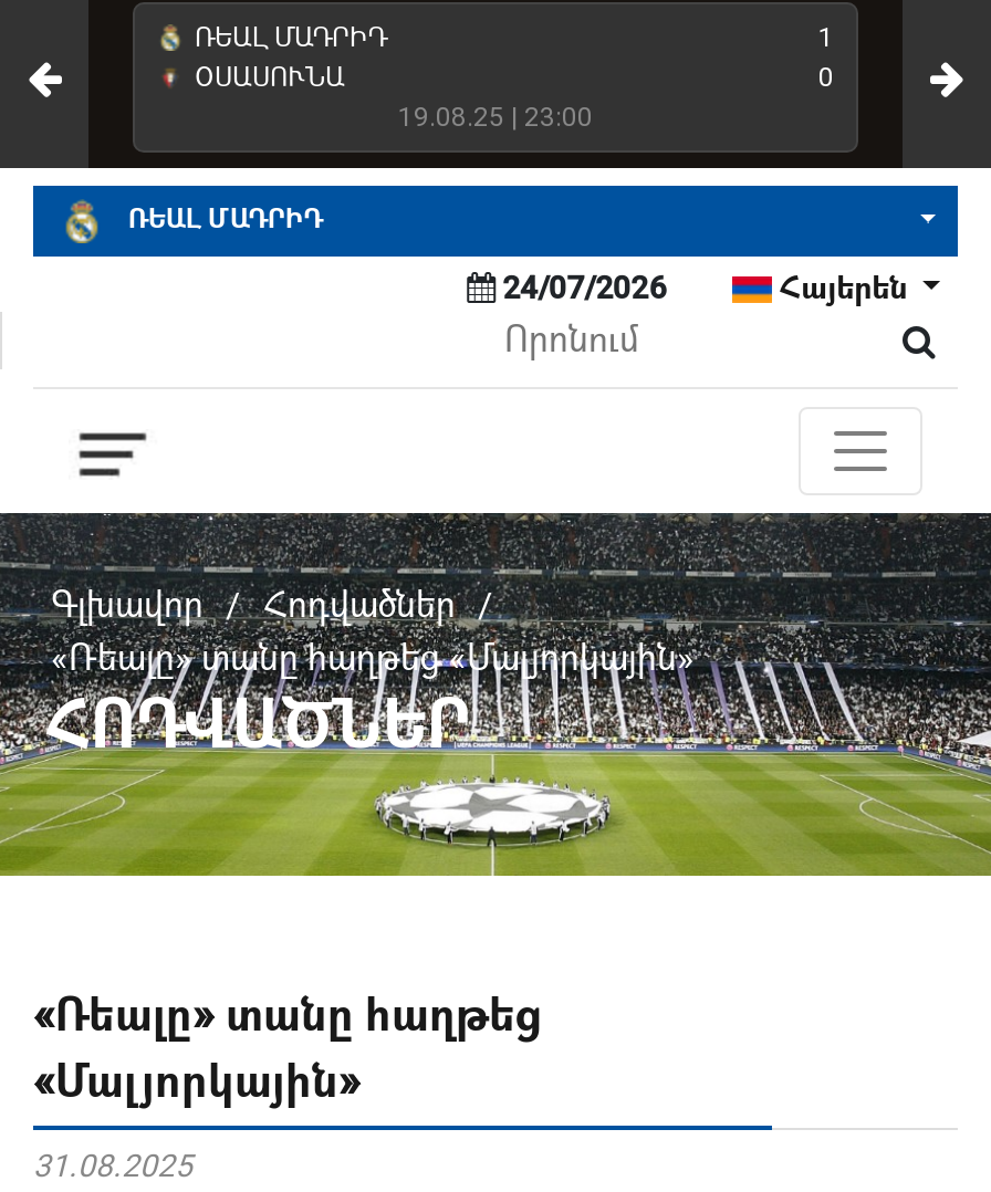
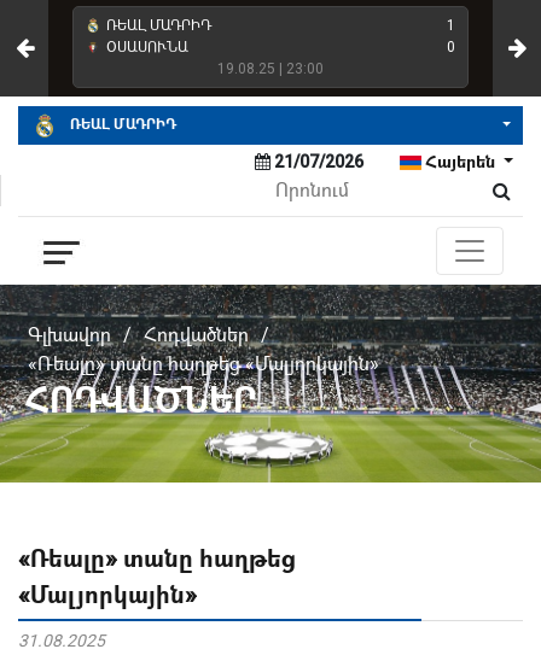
[496,270,666,305] 24/07/2026 -> [271,152,364,171] 21/07/2026

